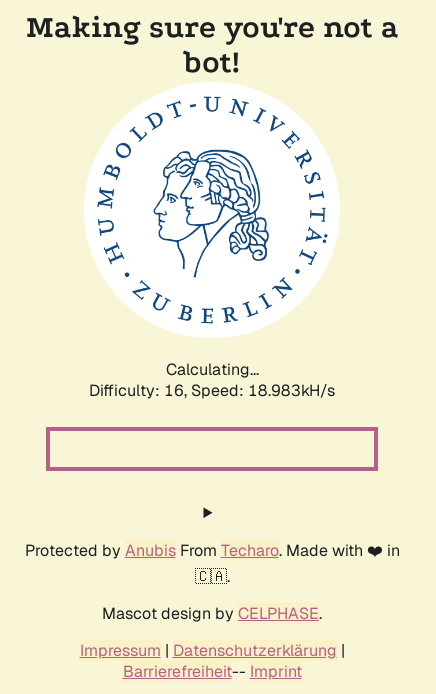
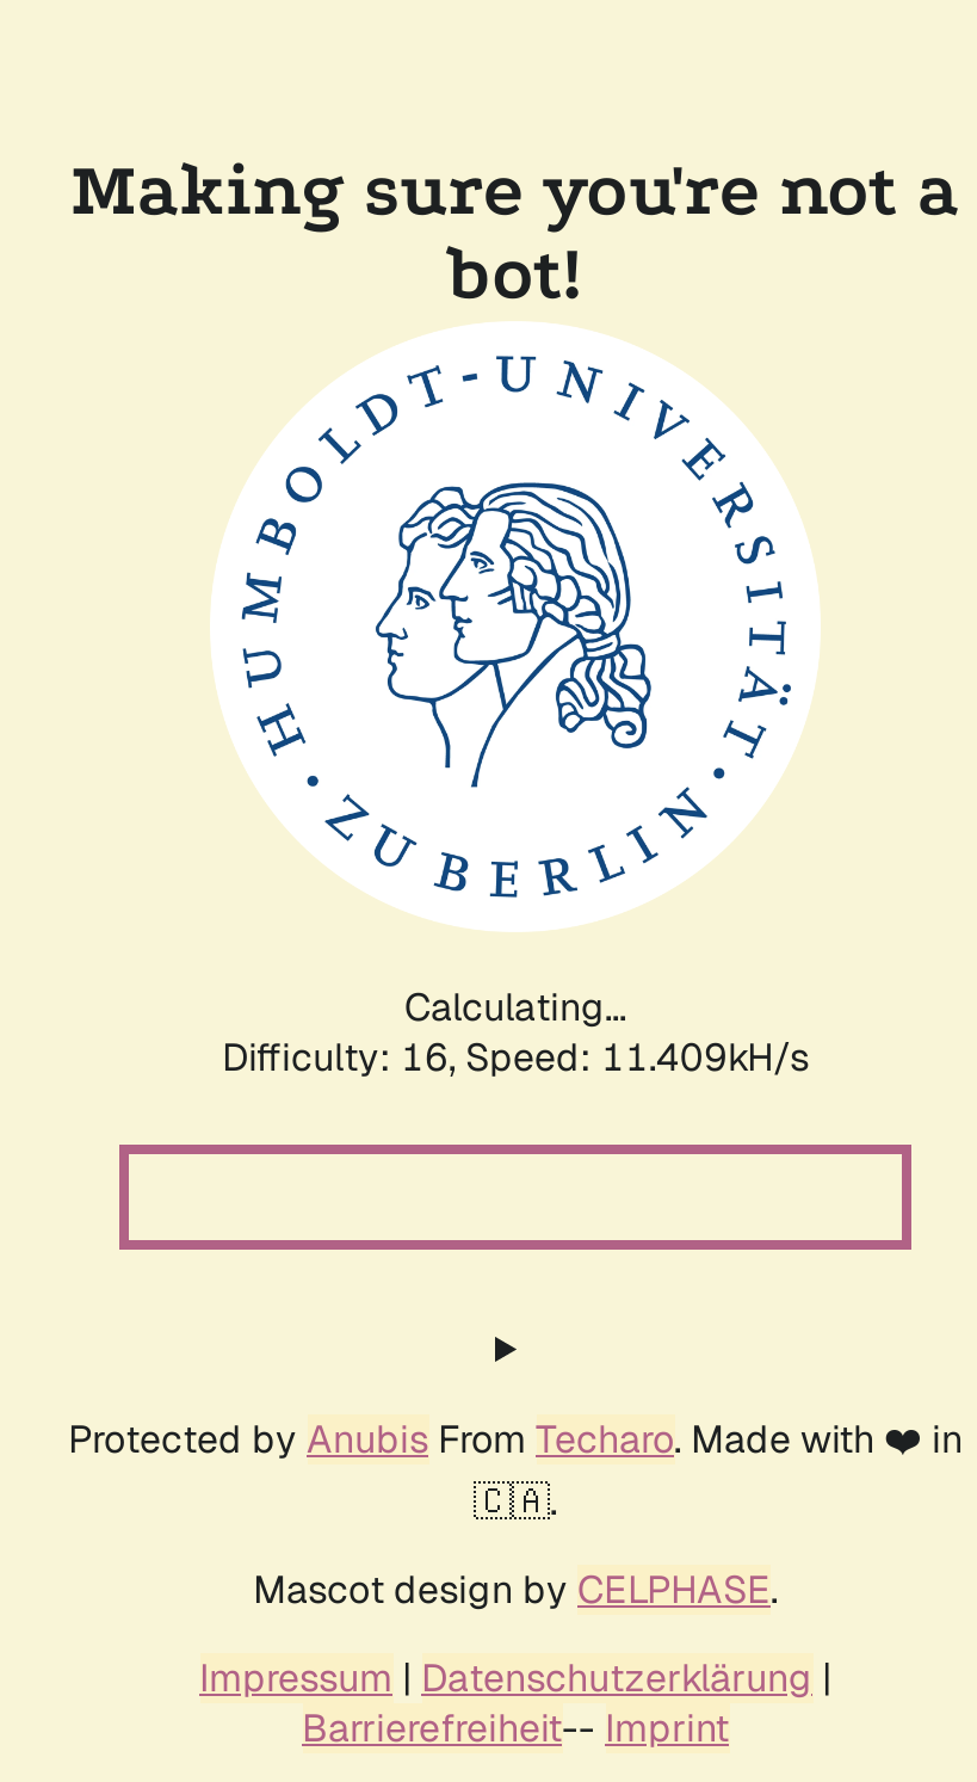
[89,380,335,401] Difficulty: 16, Speed: 18.983kH/s -> [222,1032,809,1083] Difficulty: 16, Speed: 11.409kH/s

